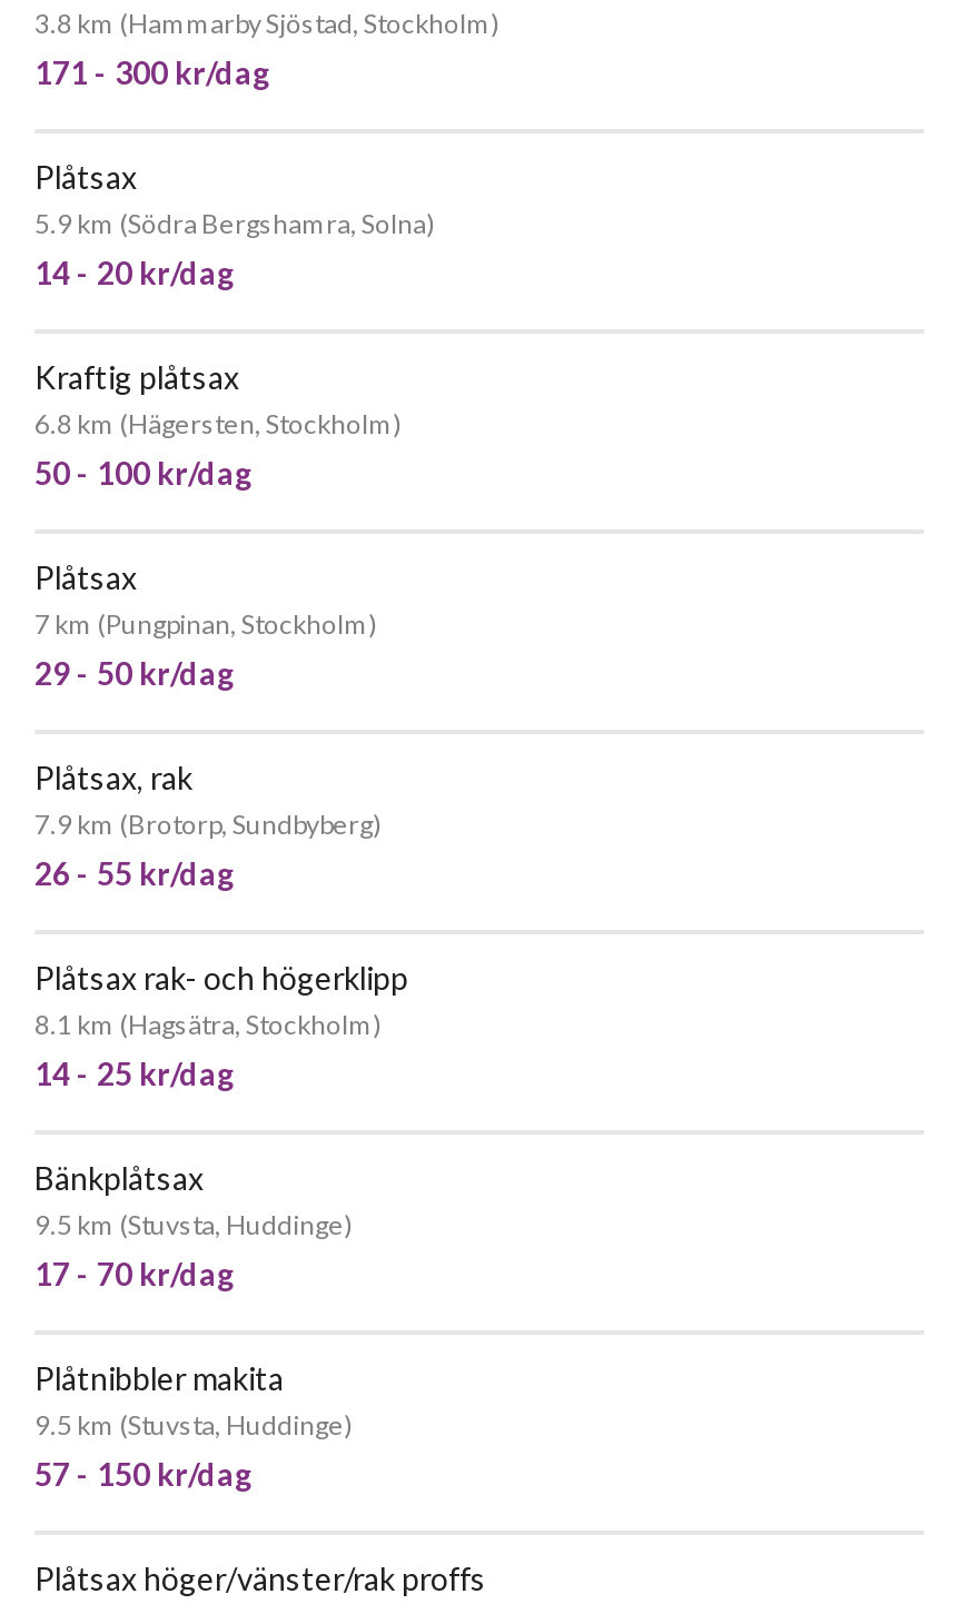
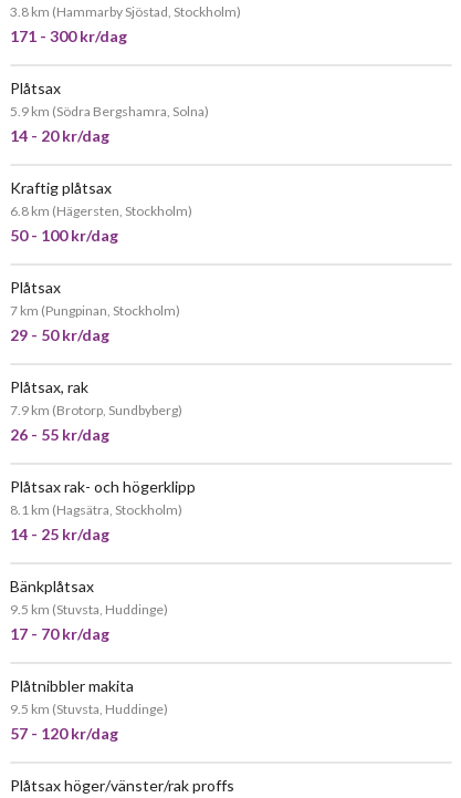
[34,1455,253,1493] 57 - 150 kr/dag -> [10,724,118,743] 57 - 120 kr/dag

